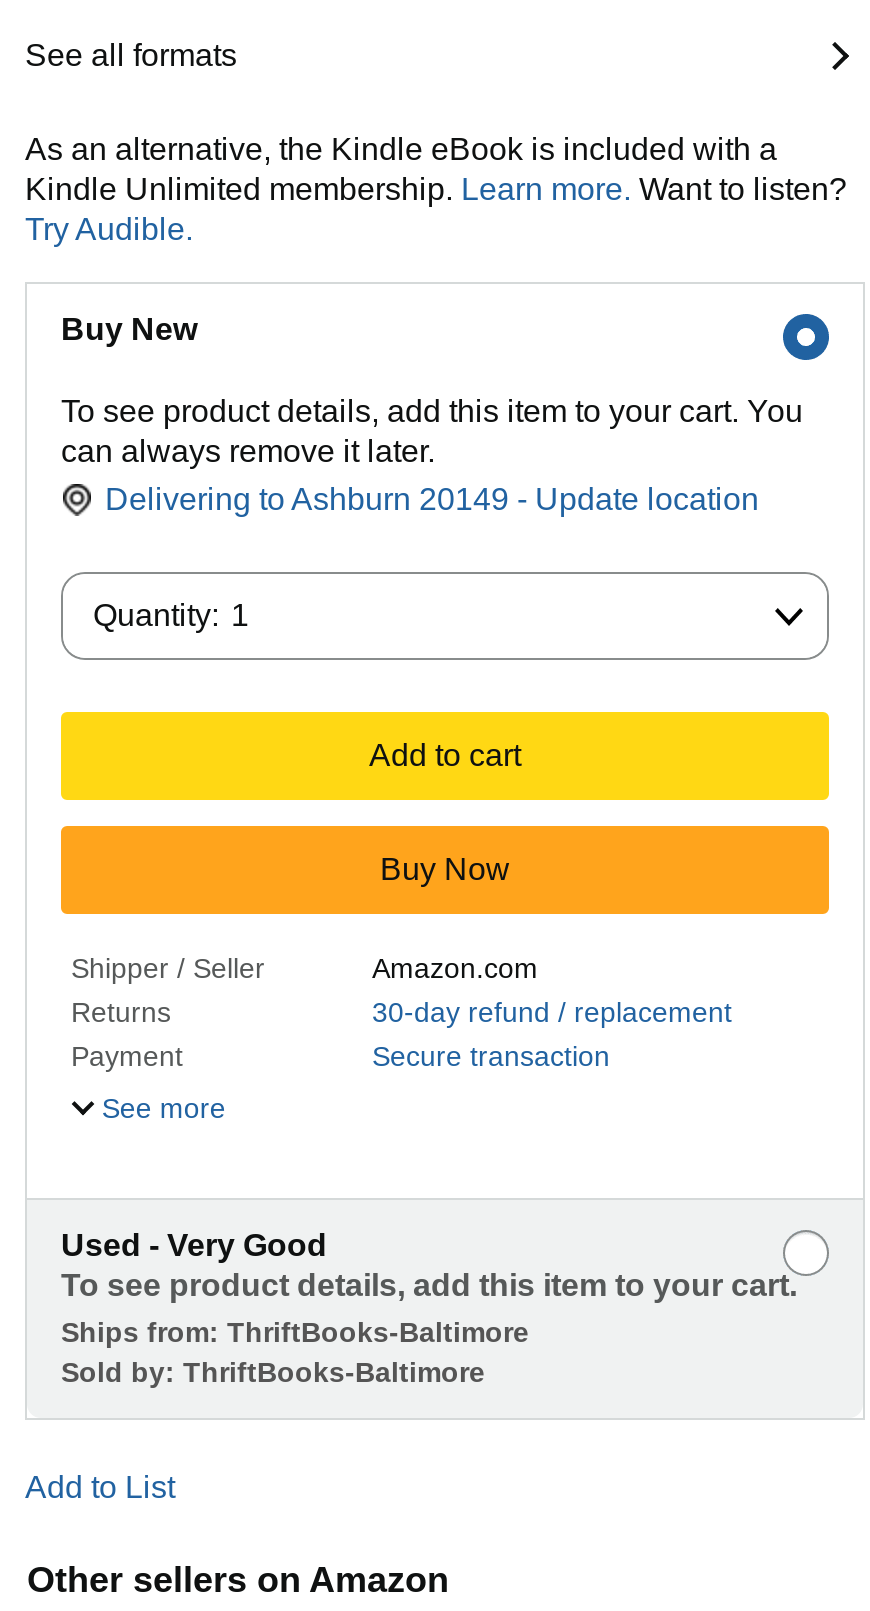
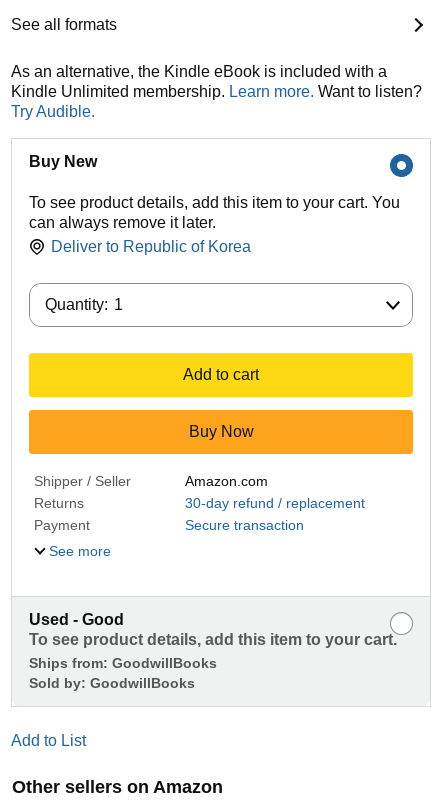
[105,482,759,516] Delivering to Ashburn 20149 - Update location -> [51,238,251,255] Deliver to Republic of Korea
[61,1228,327,1262] Used - Very Good -> [29,611,124,628] Used - Good
[61,1316,529,1348] Ships from: ThriftBooks-Baltimore -> [29,655,217,671] Ships from: GoodwillBooks
[61,1356,485,1388] Sold by: ThriftBooks-Baltimore -> [29,675,195,691] Sold by: GoodwillBooks

